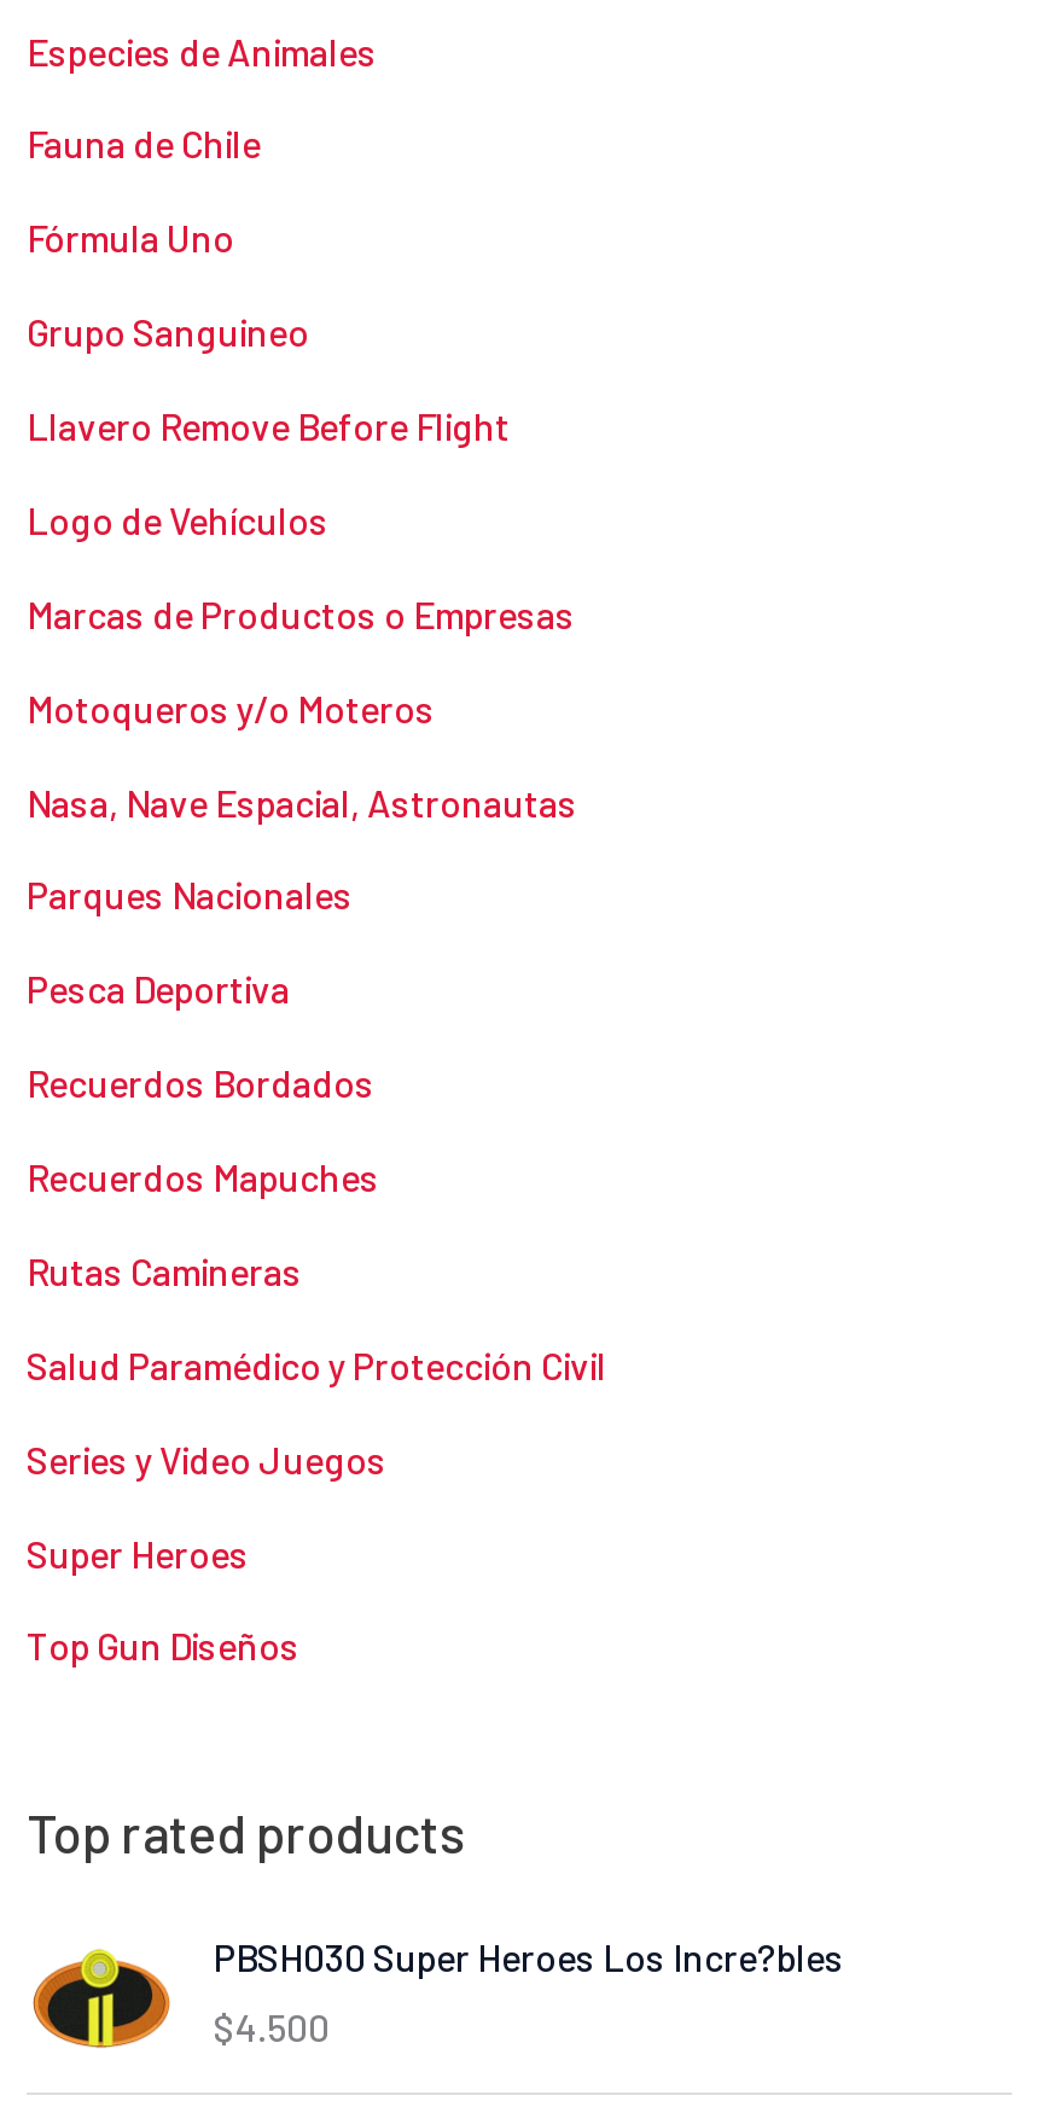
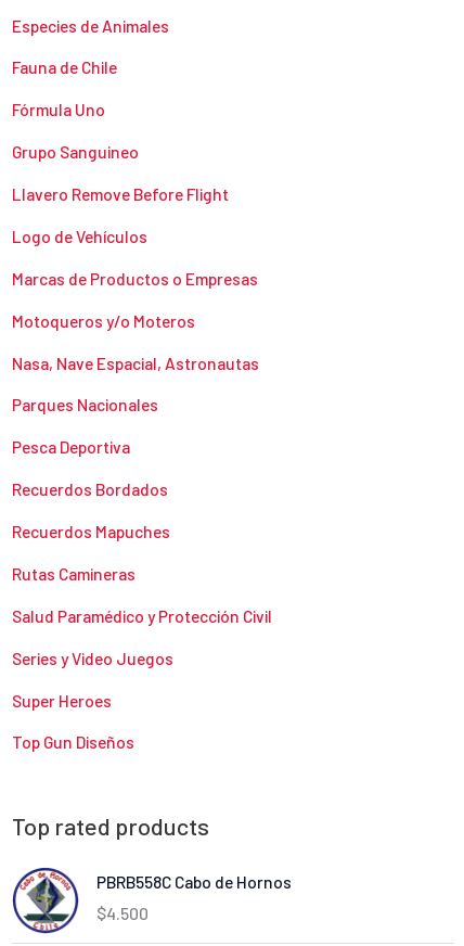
[27,1926,844,2073] [image] | PBSH030 Super Heroes Los Incre?bles -> [11,867,291,935] [image] | PBRB558C Cabo de Hornos

